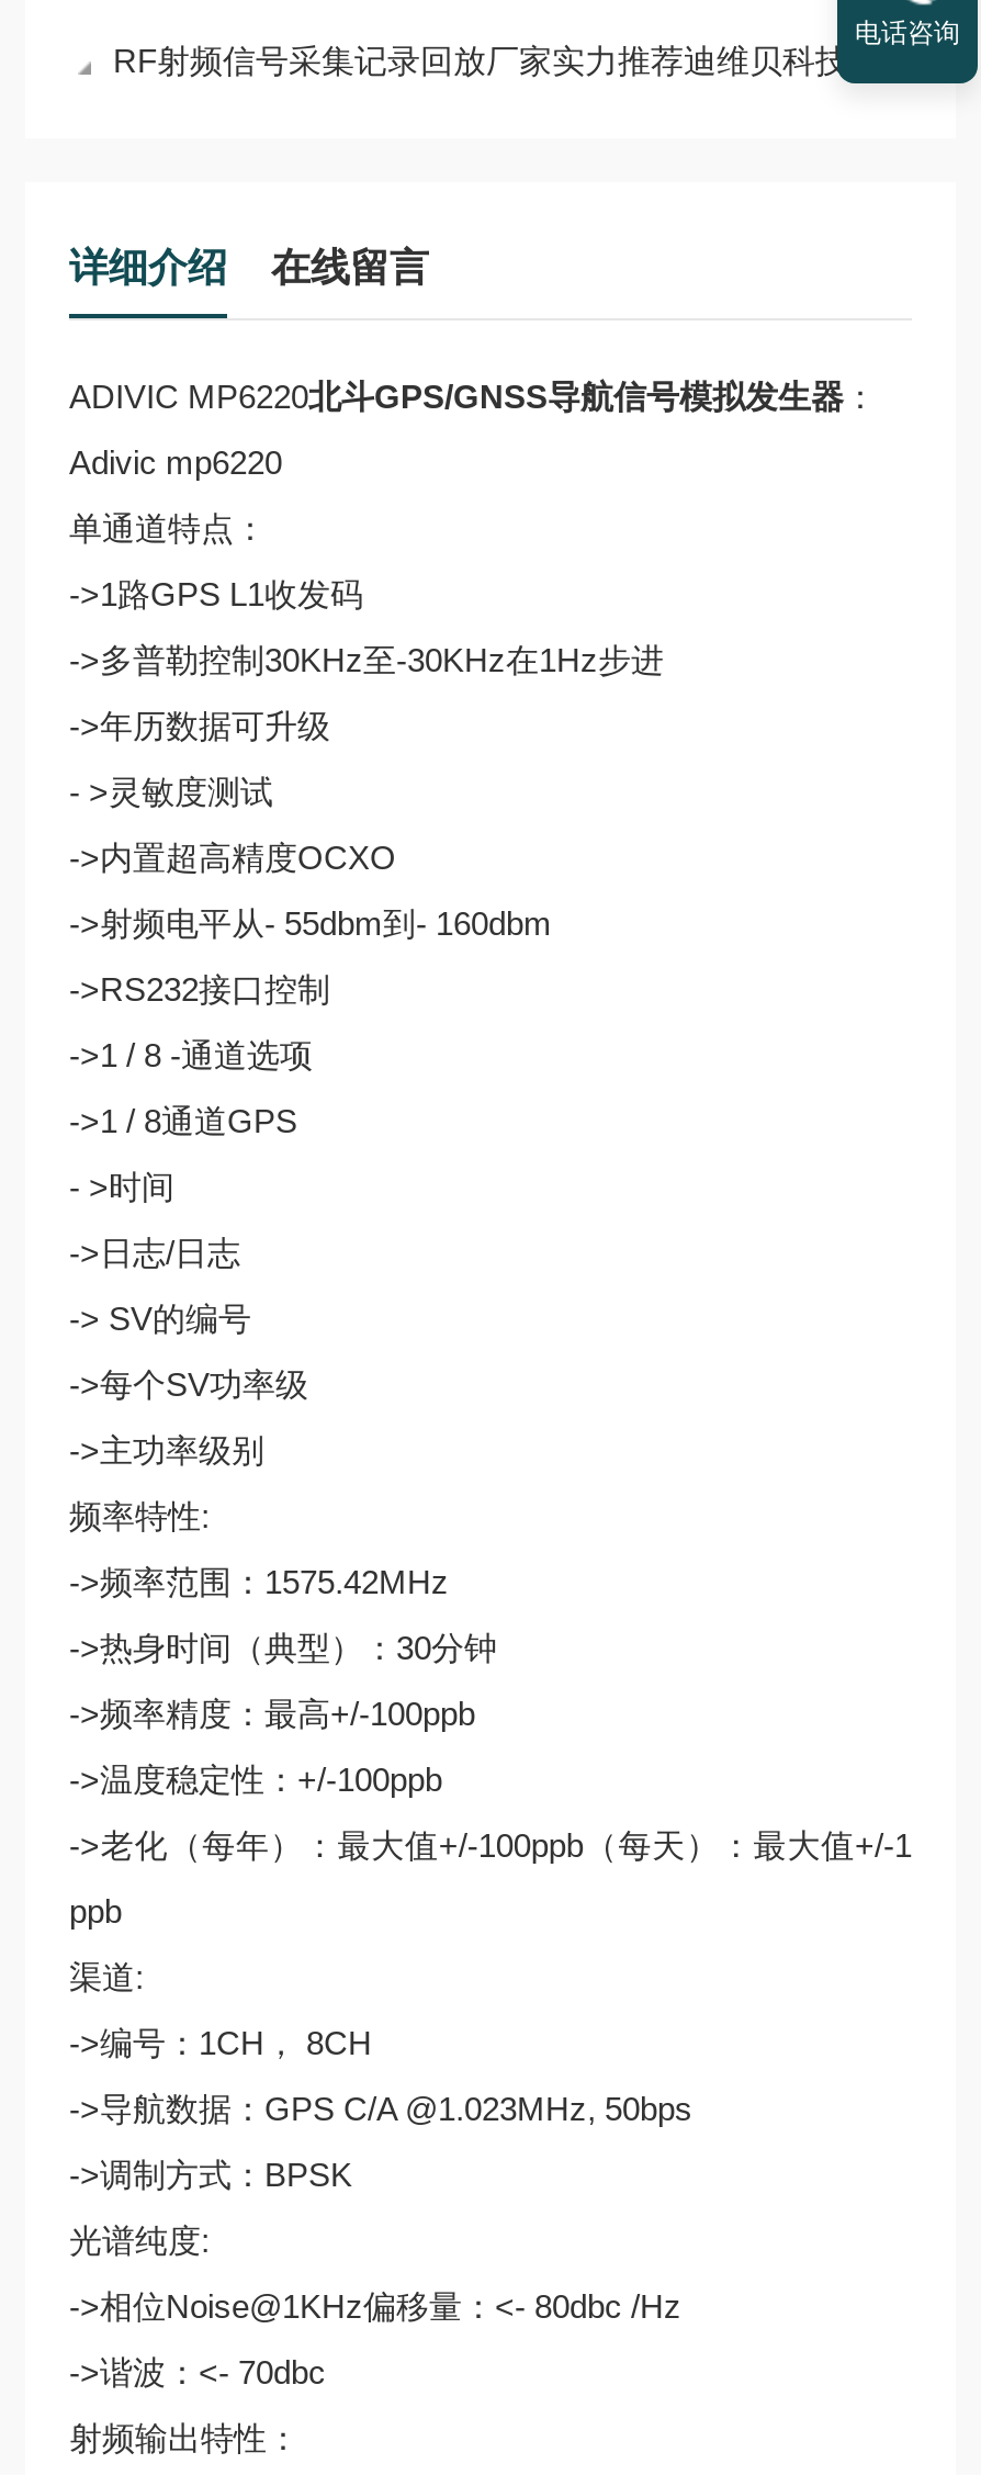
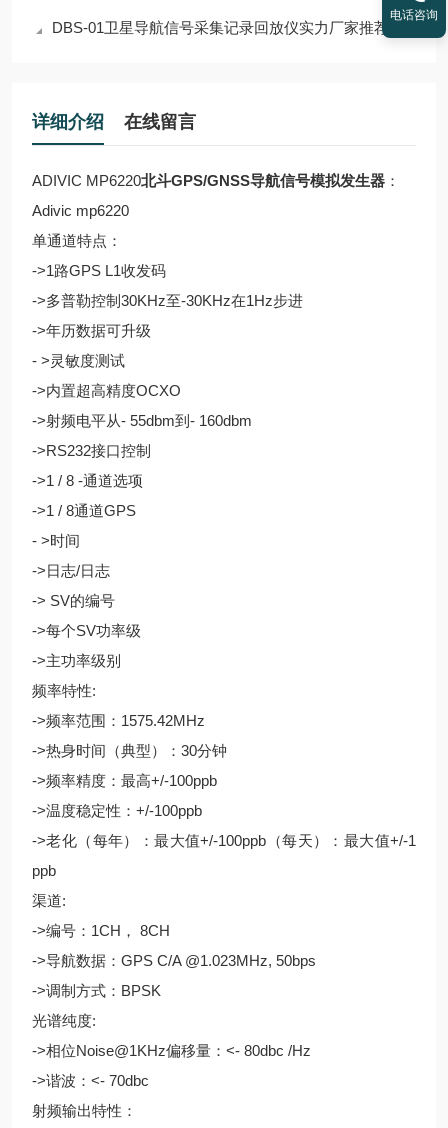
[113,42,848,79] RF射频信号采集记录回放厂家实力推荐迪维贝科技 -> [52,19,389,36] DBS-01卫星导航信号采集记录回放仪实力厂家推荐

